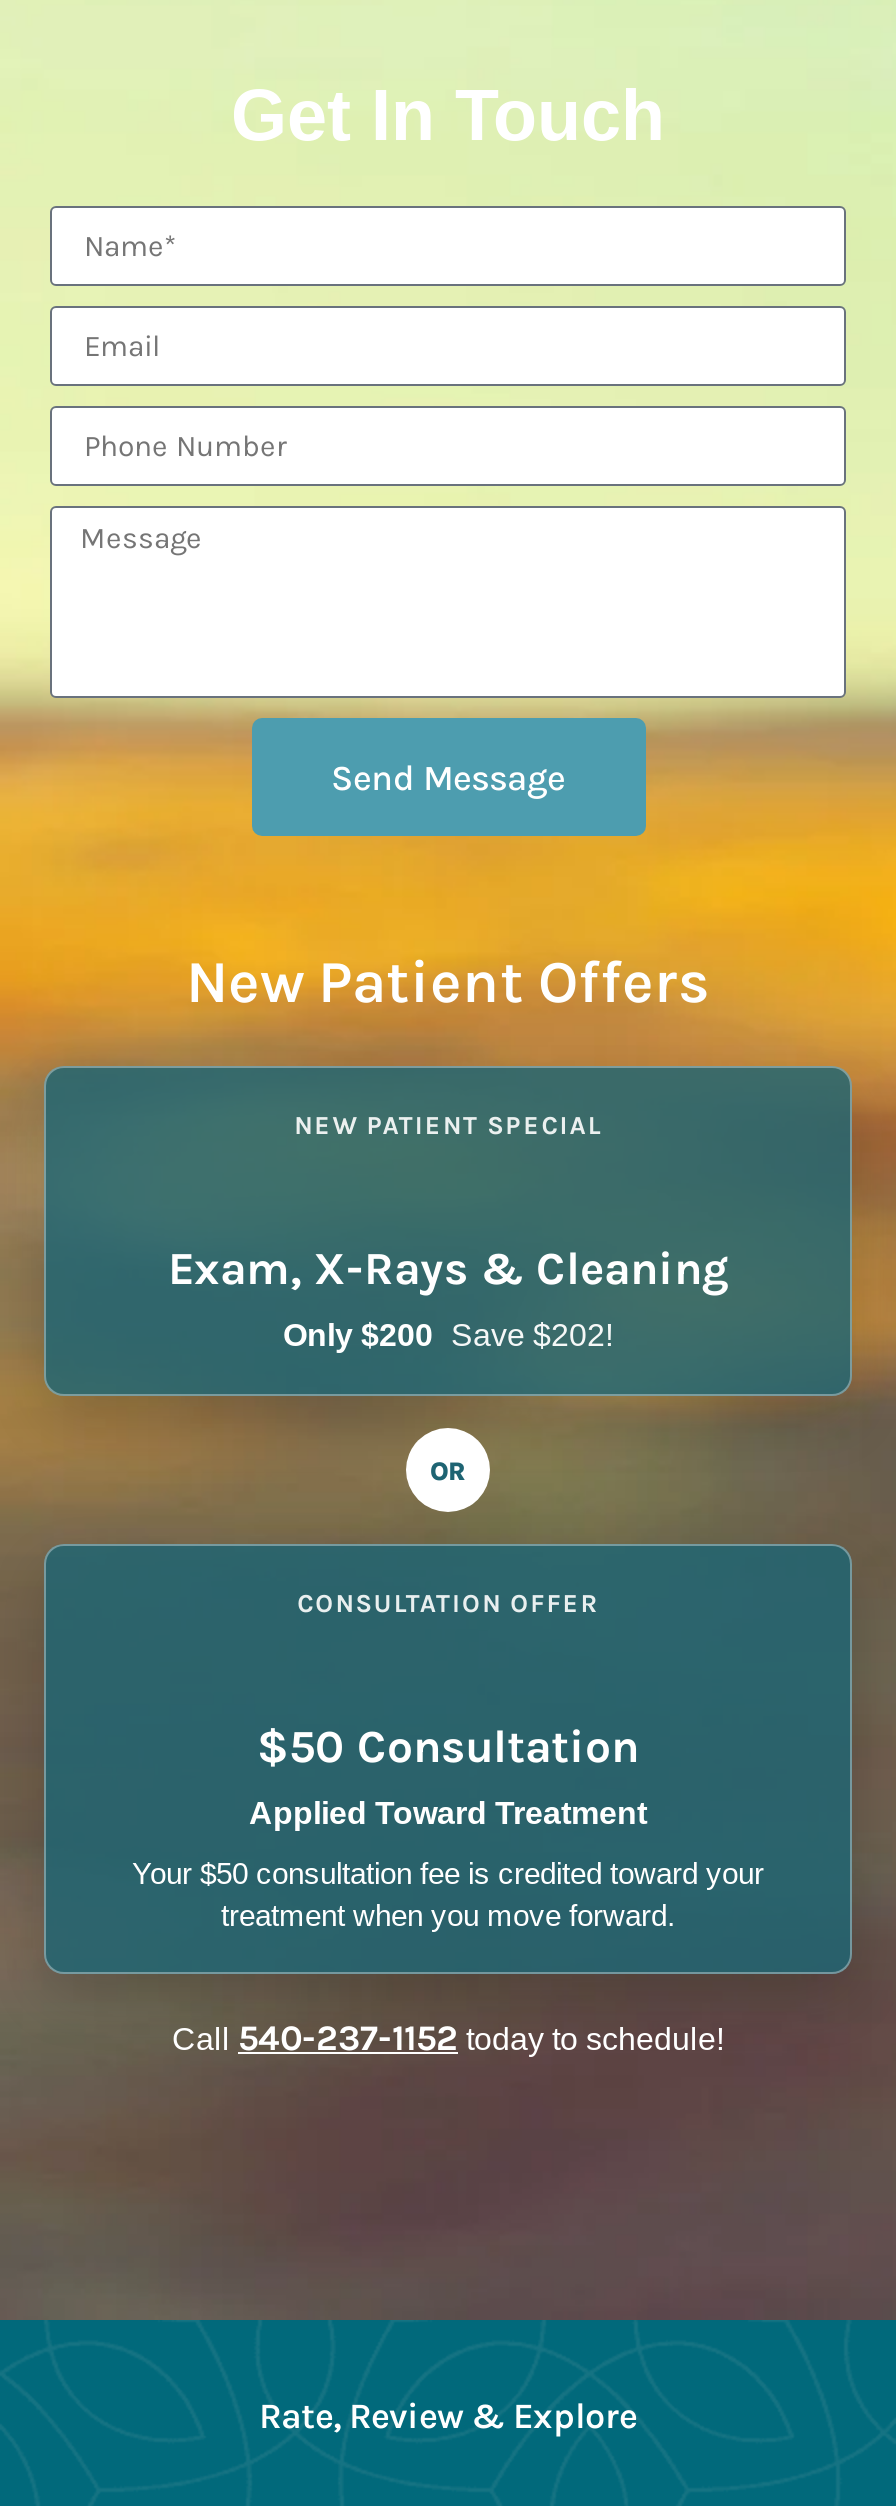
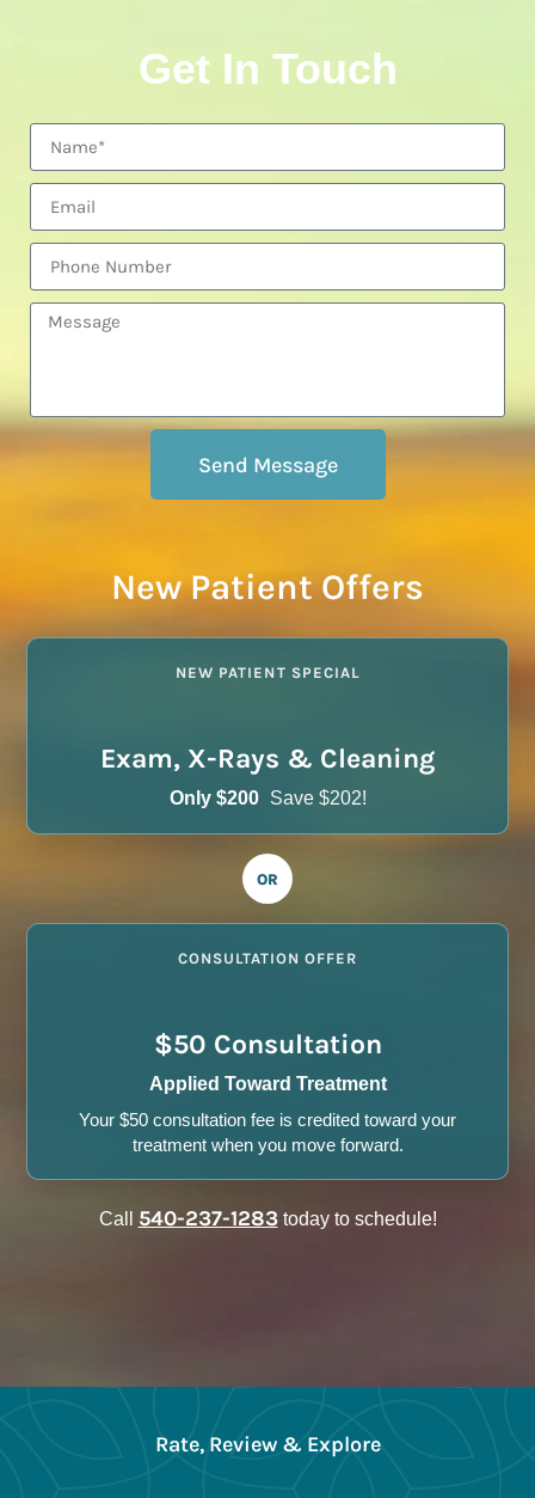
[172,2017,724,2061] Call 540-237-1152 today to schedule! -> [99,1205,436,1232] Call 540-237-1283 today to schedule!

